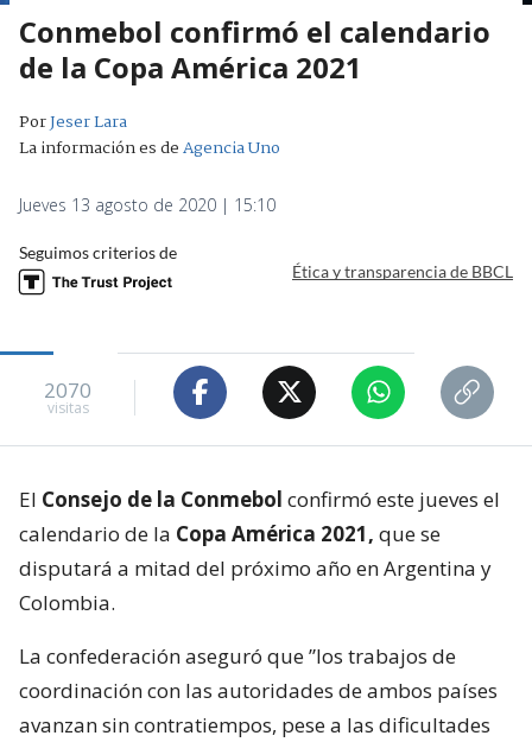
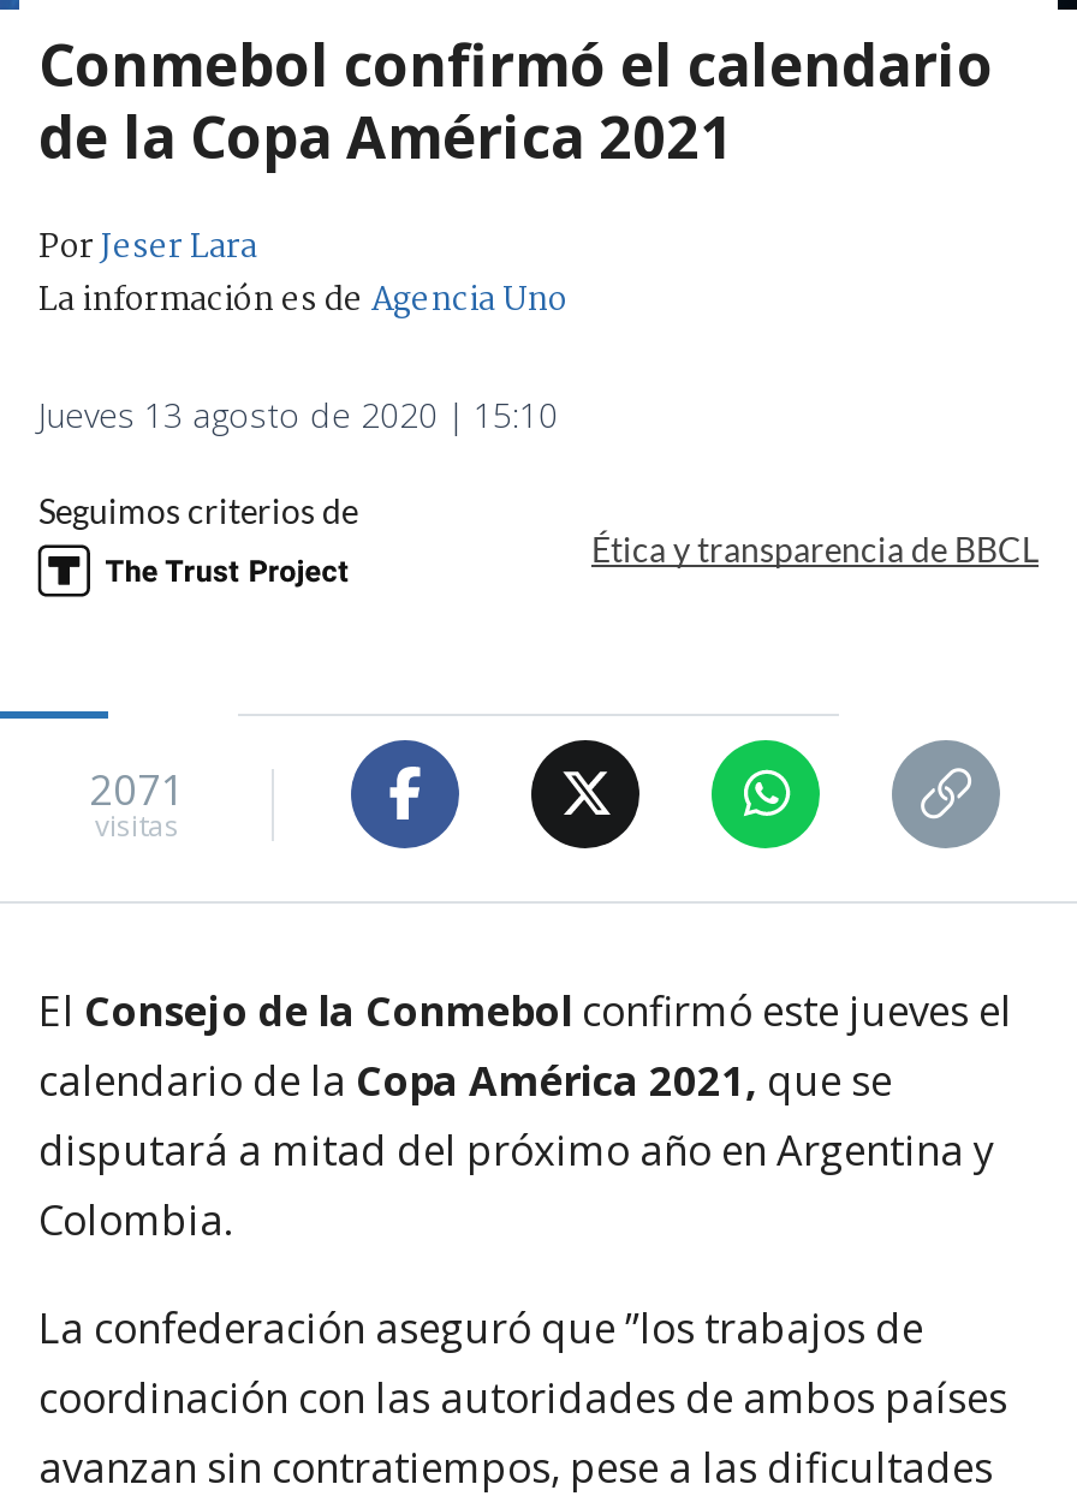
[44,377,91,404] 2070 -> [89,763,185,818] 2071

